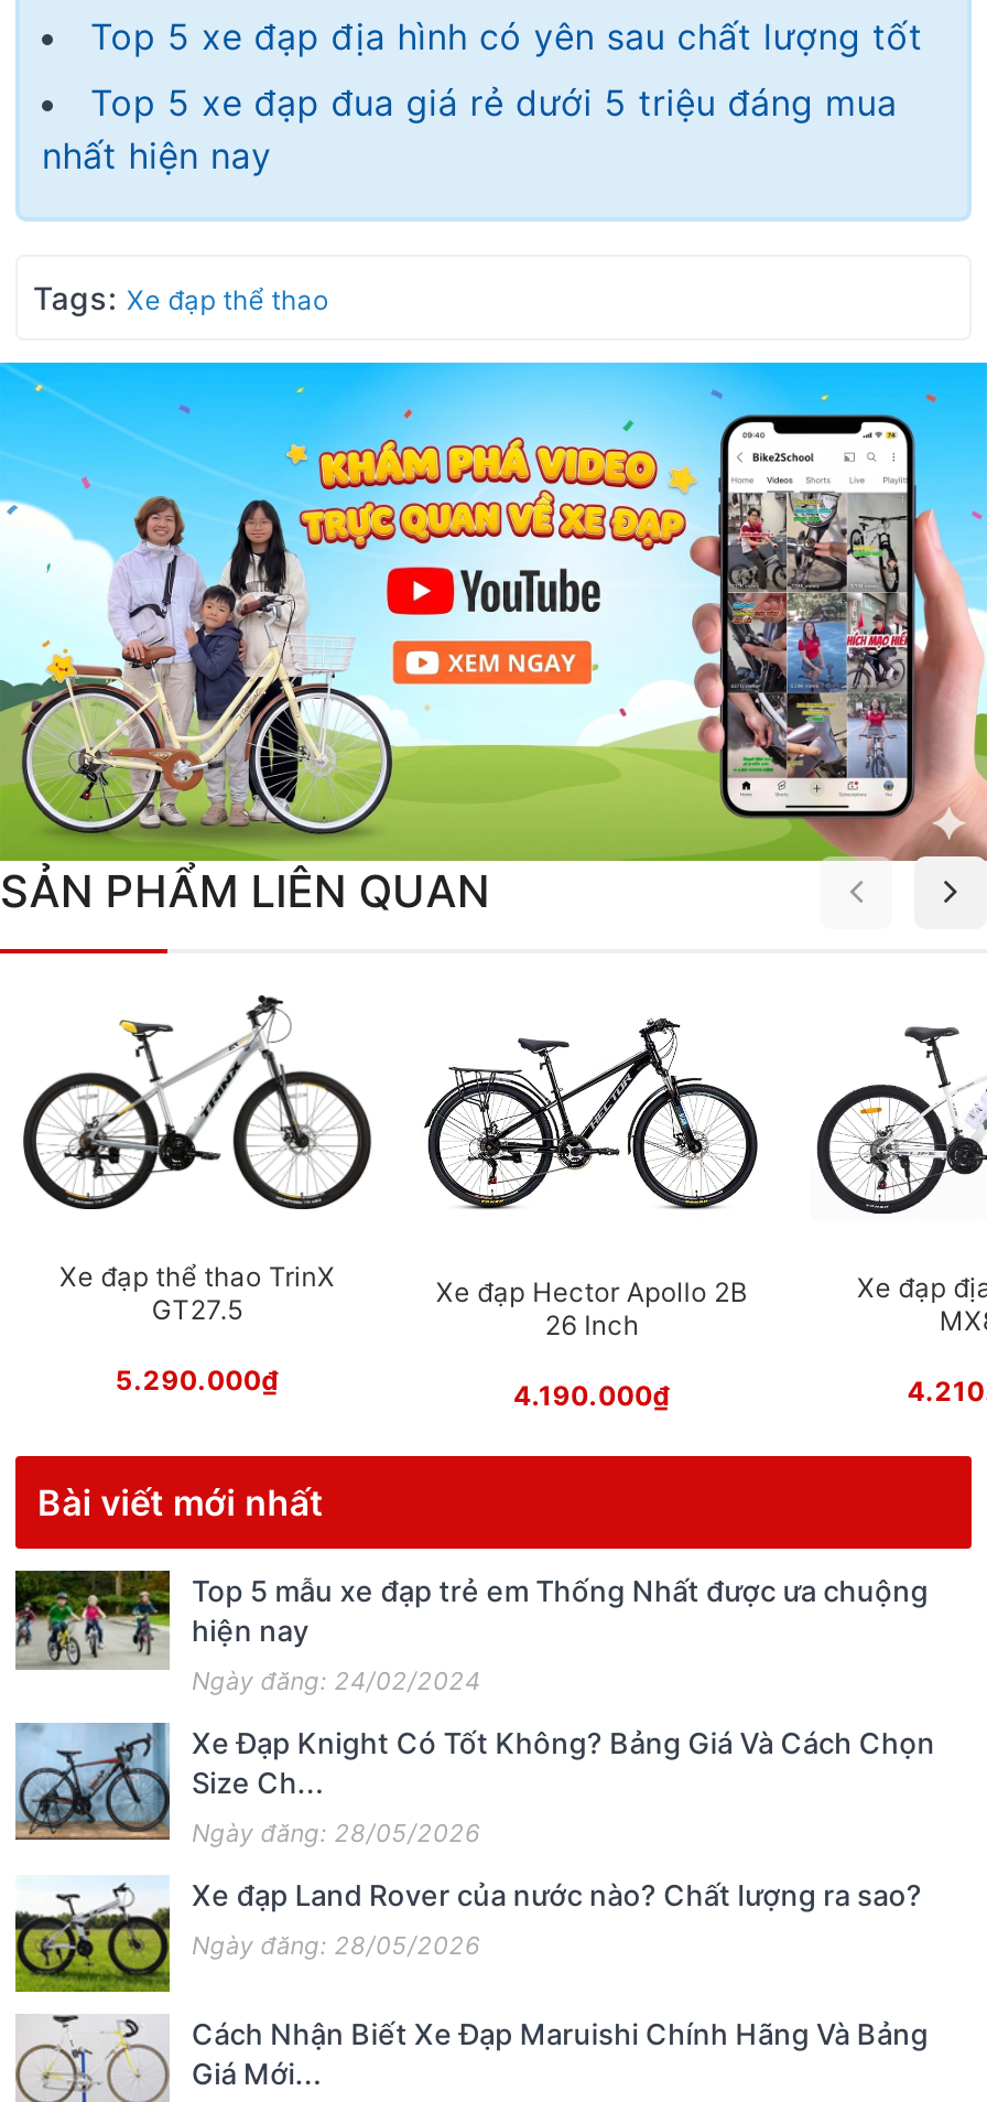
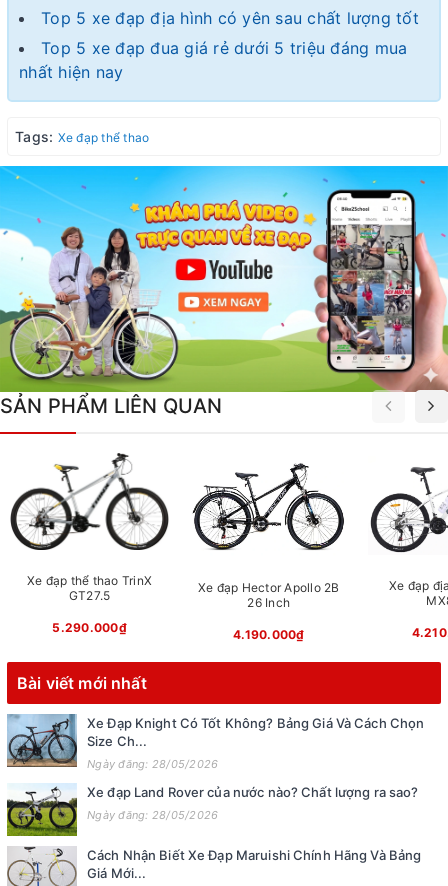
[13,1569,928,1697] [image] | Top 5 mẫu xe đạp trẻ em Thống Nhất được ưa chuộng | hiện nay | Ngày đăng: 24/02/2024 -> none

